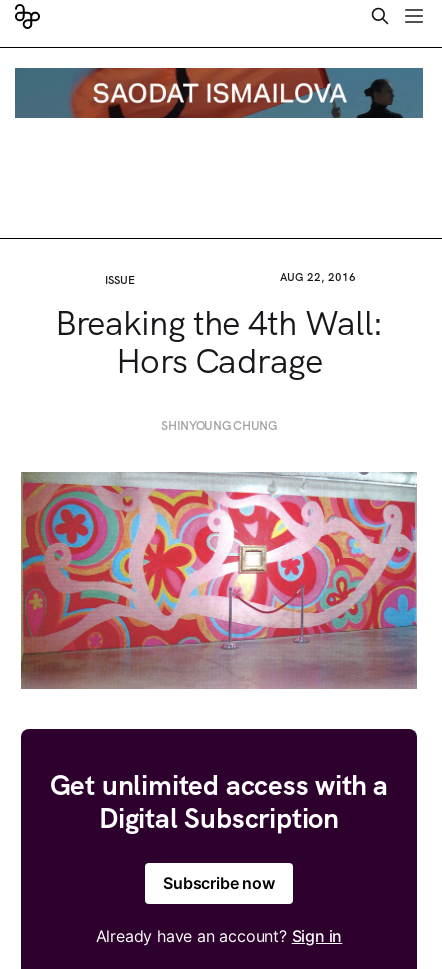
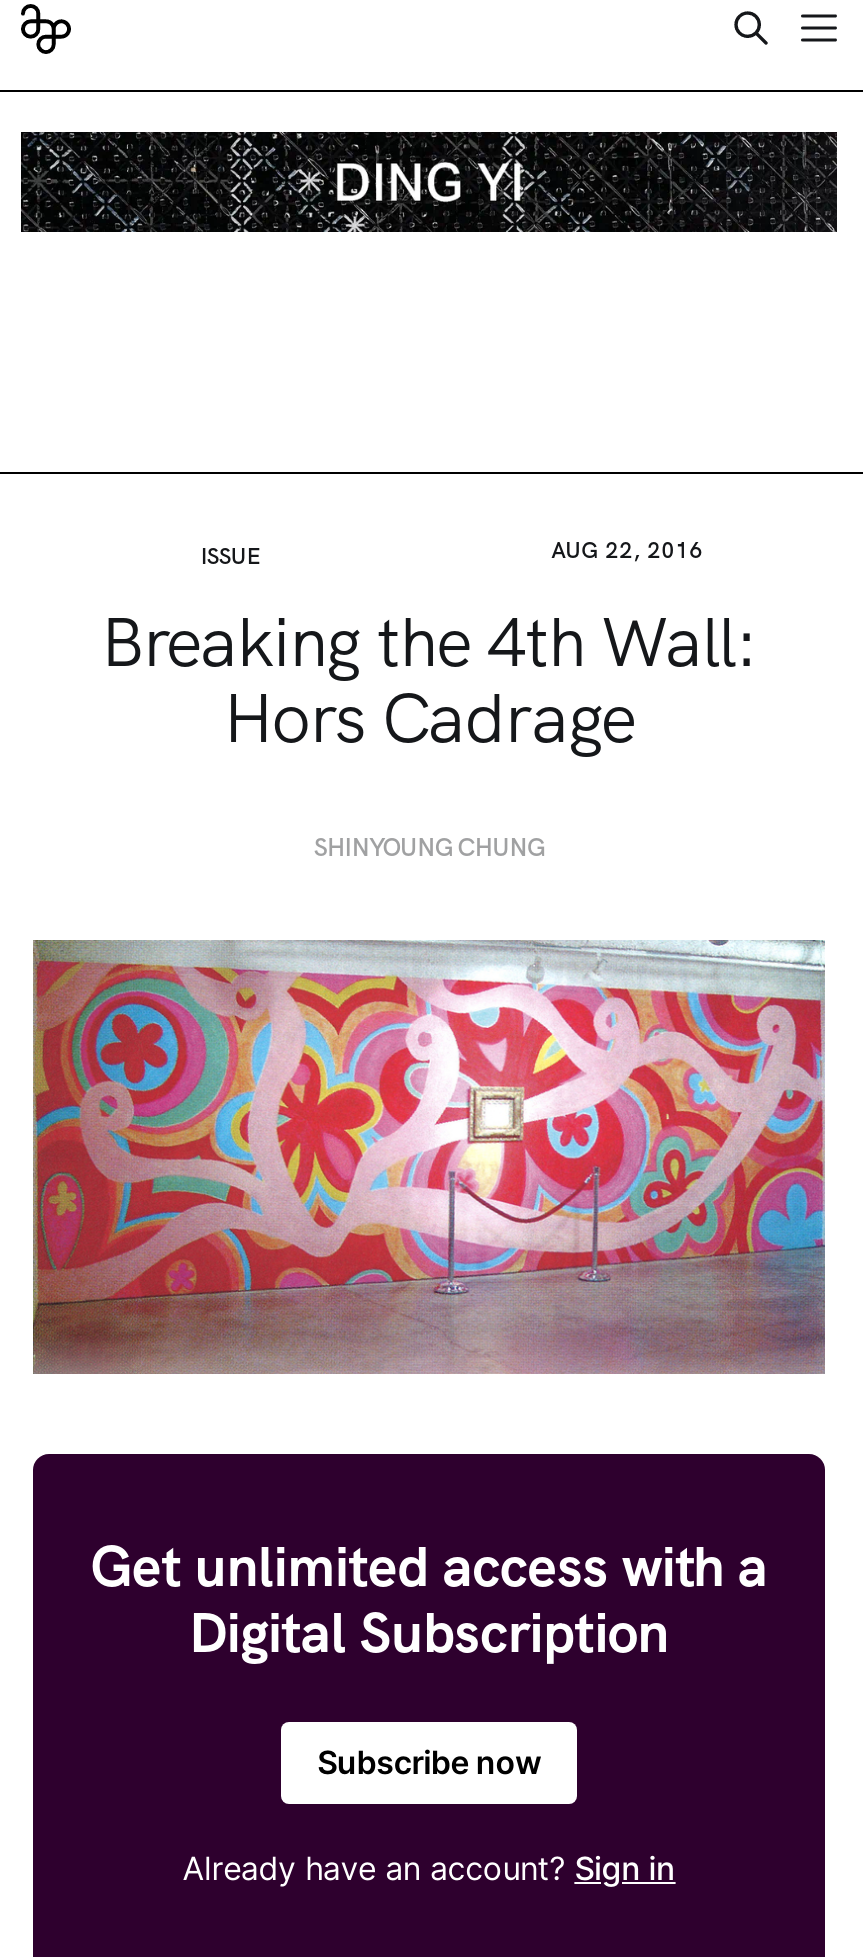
[14,67,424,119] [image] -> [19,130,839,234] [image]

